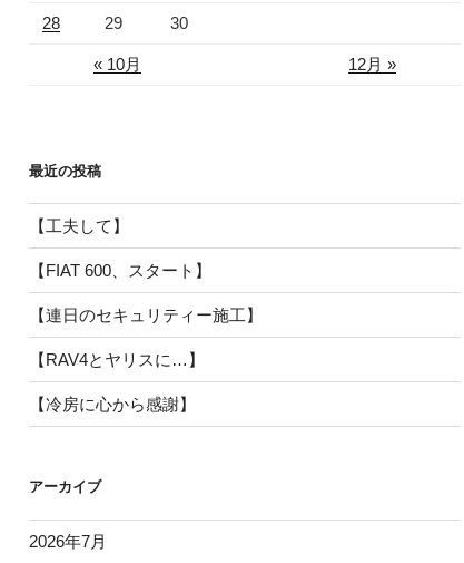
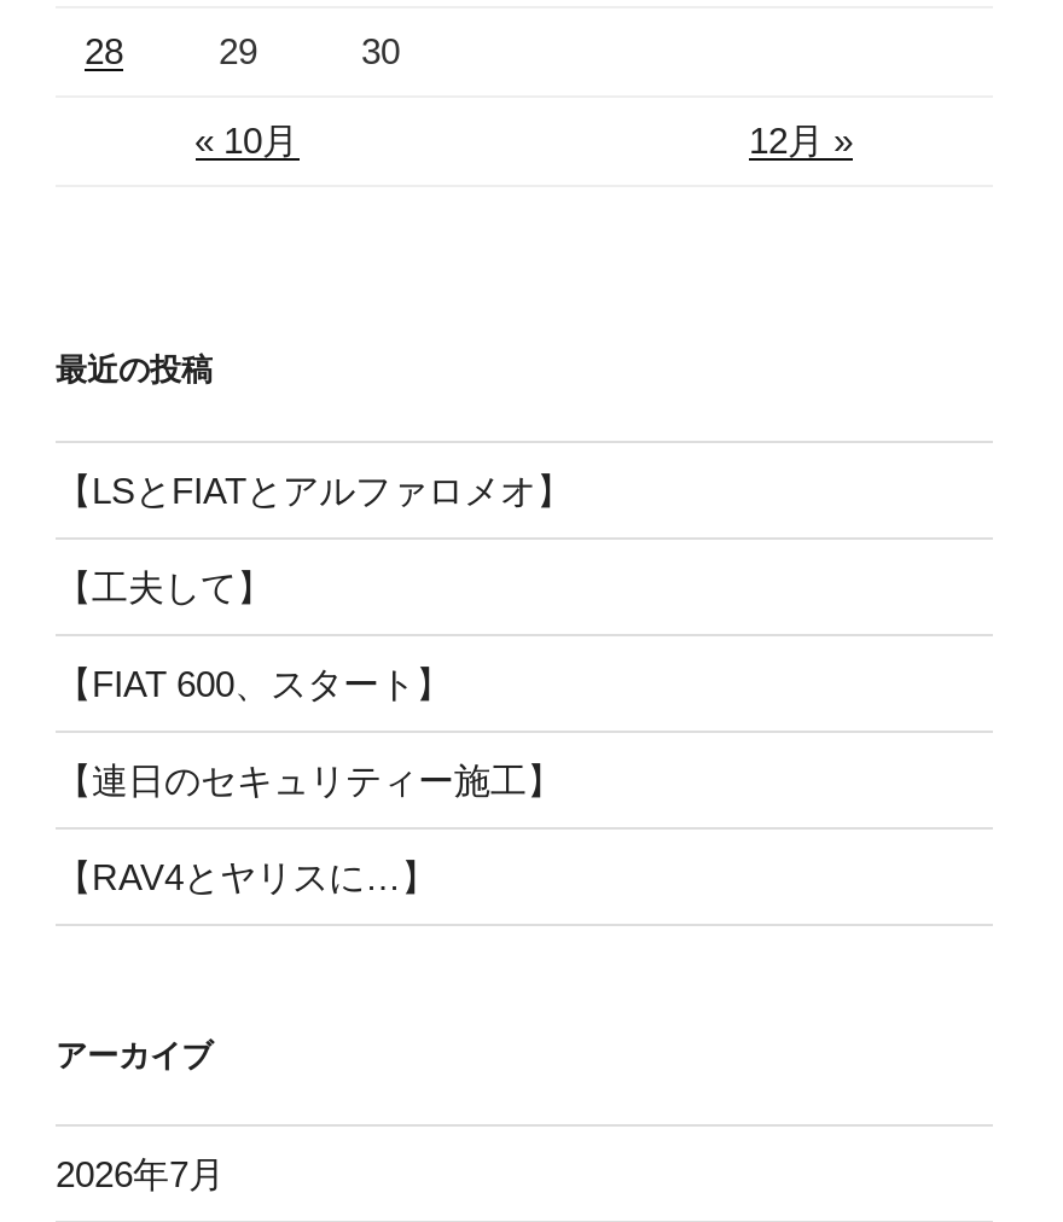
none -> [56,468,573,509] 【LSとFIATとアルファロメオ】
moved [29,216,263,369] -> [56,565,563,895]: 【工夫して】 | 【FIAT 600、スタート】 | 【連日のセキュリティー施工】 | 【RAV4とヤリスに…】
[29,394,196,413] 【冷房に心から感謝】 -> none

